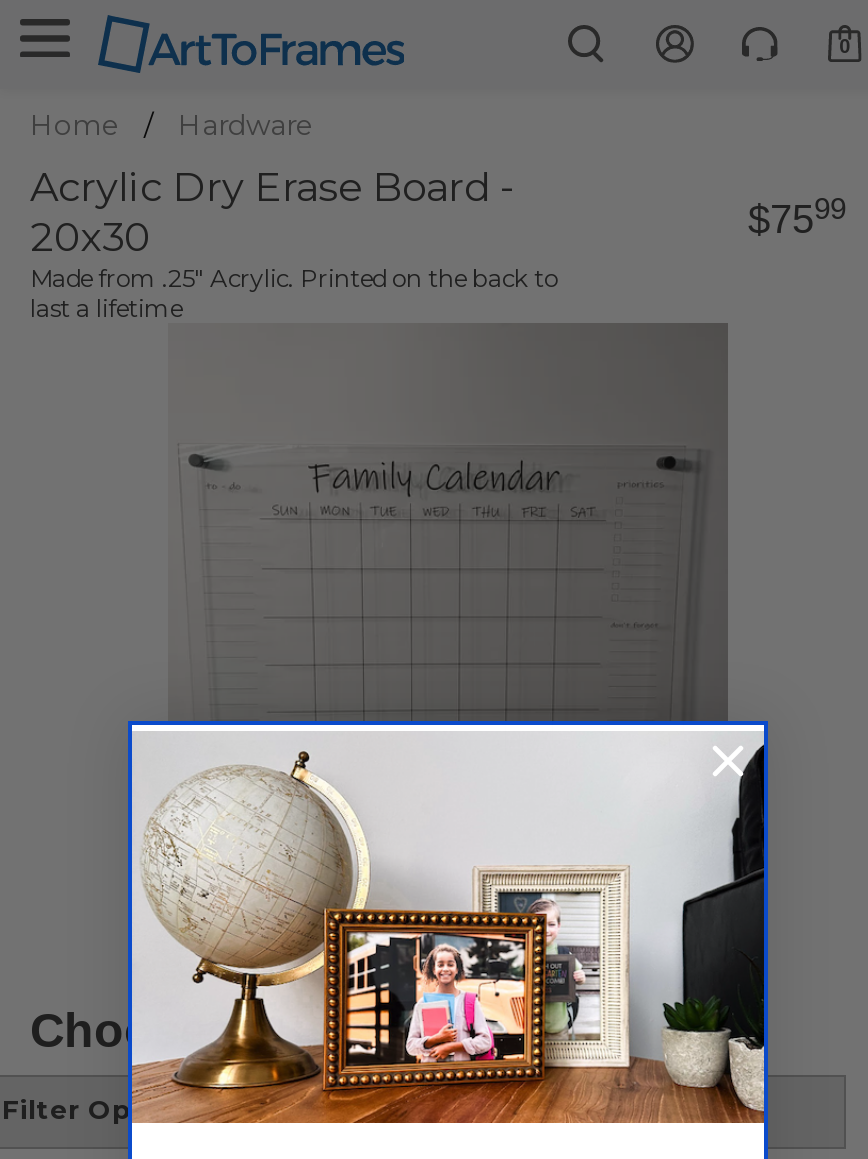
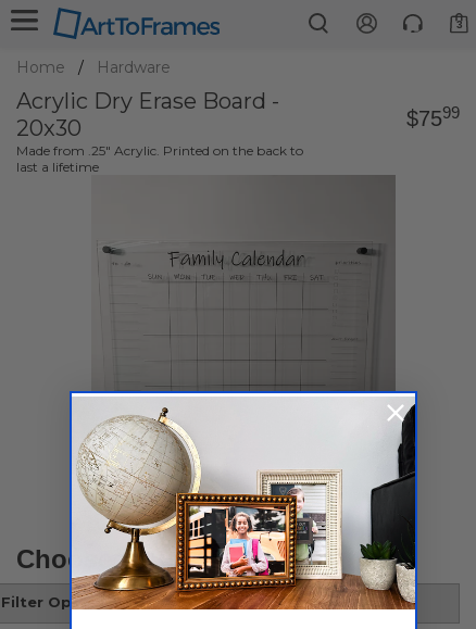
[839,36,851,58] 0 -> [456,19,463,31] 3

